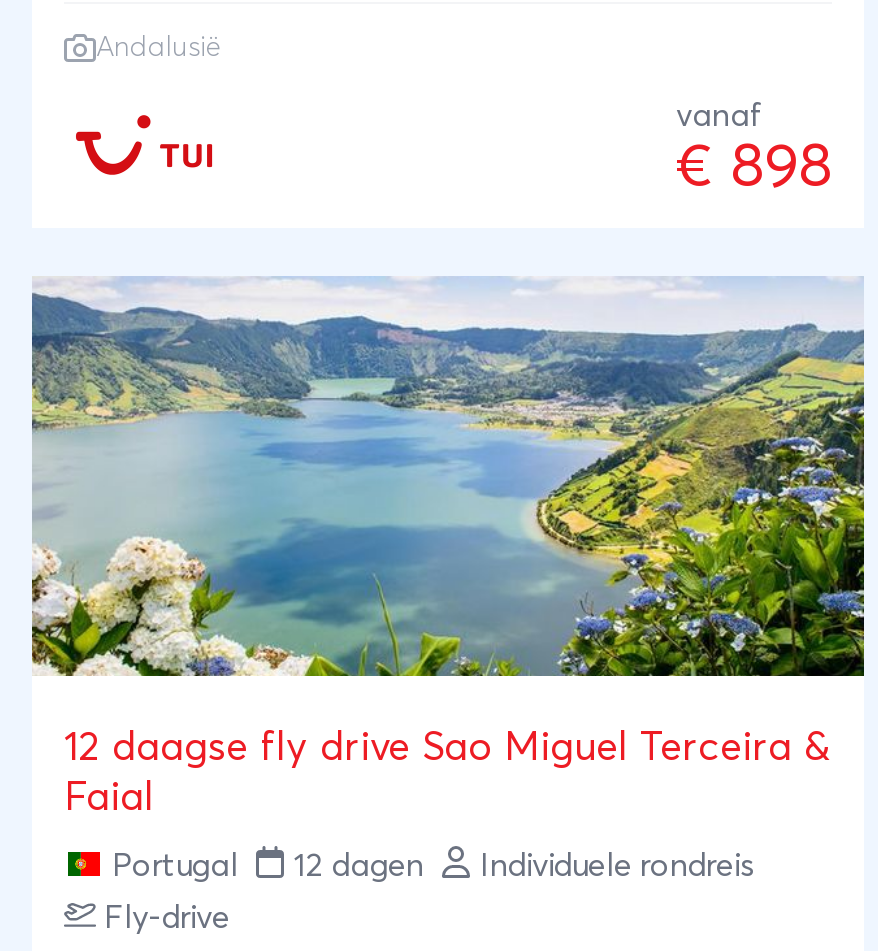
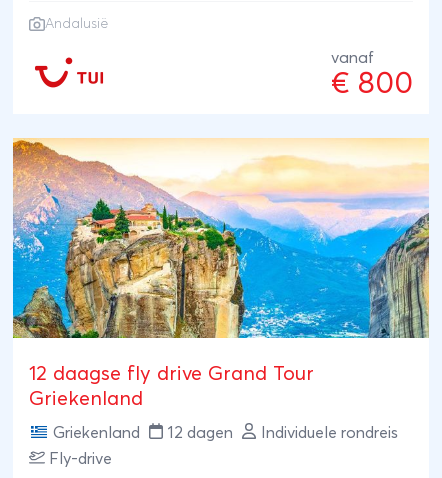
[676,138,832,198] € 898 -> [331,69,413,99] € 800
[30,276,866,818] [image] | 12 daagse fly drive Sao Miguel Terceira & | Faial -> [12,138,430,409] [image] | 12 daagse fly drive Grand Tour | Griekenland
[112,850,238,882] Portugal -> [53,425,140,441] Griekenland

